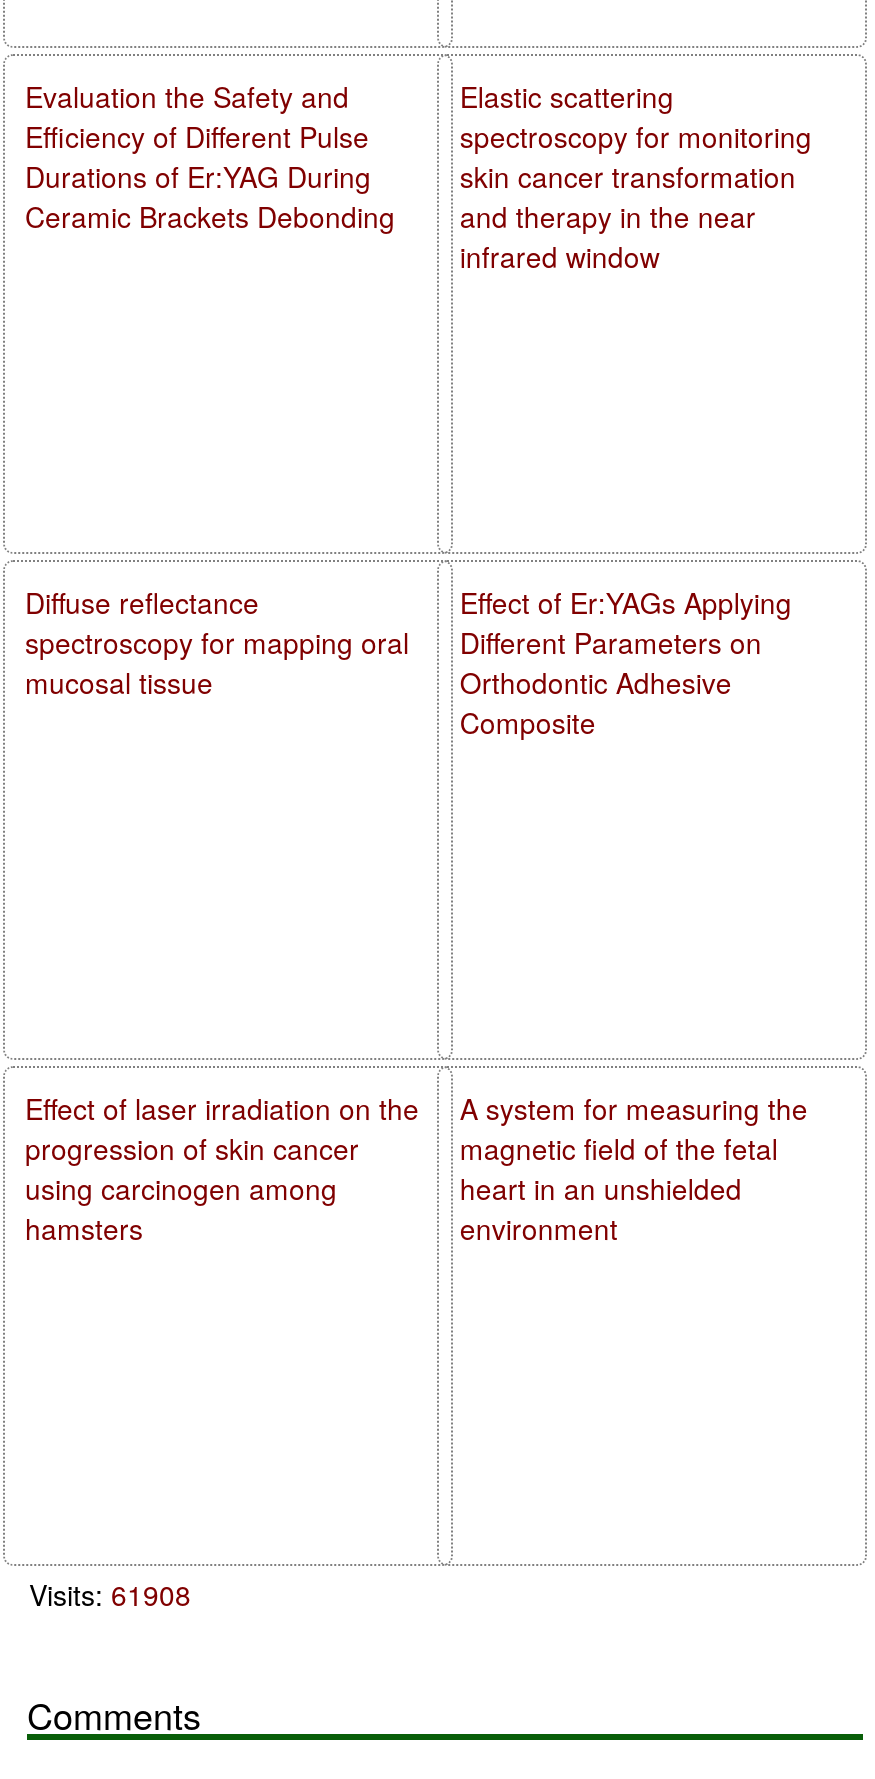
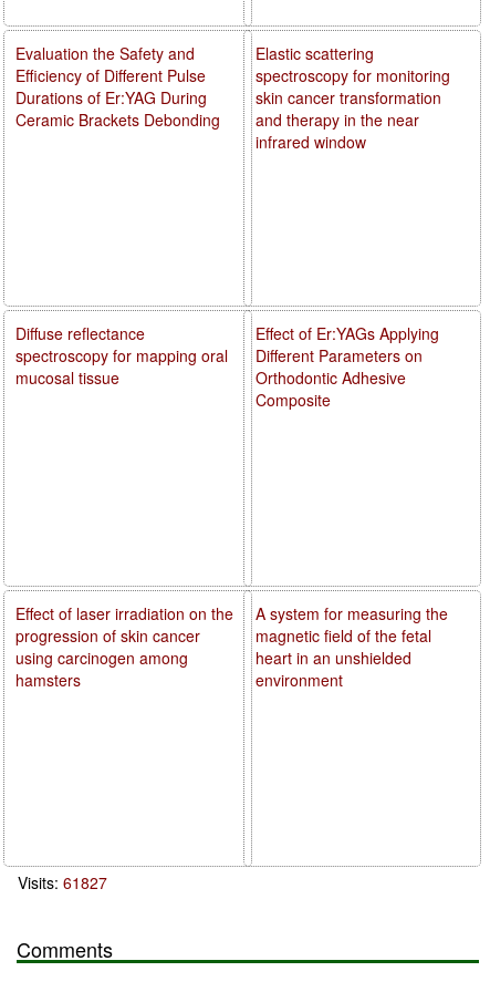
[29,1574,191,1614] Visits: 61908 -> [18,871,107,893] Visits: 61827

